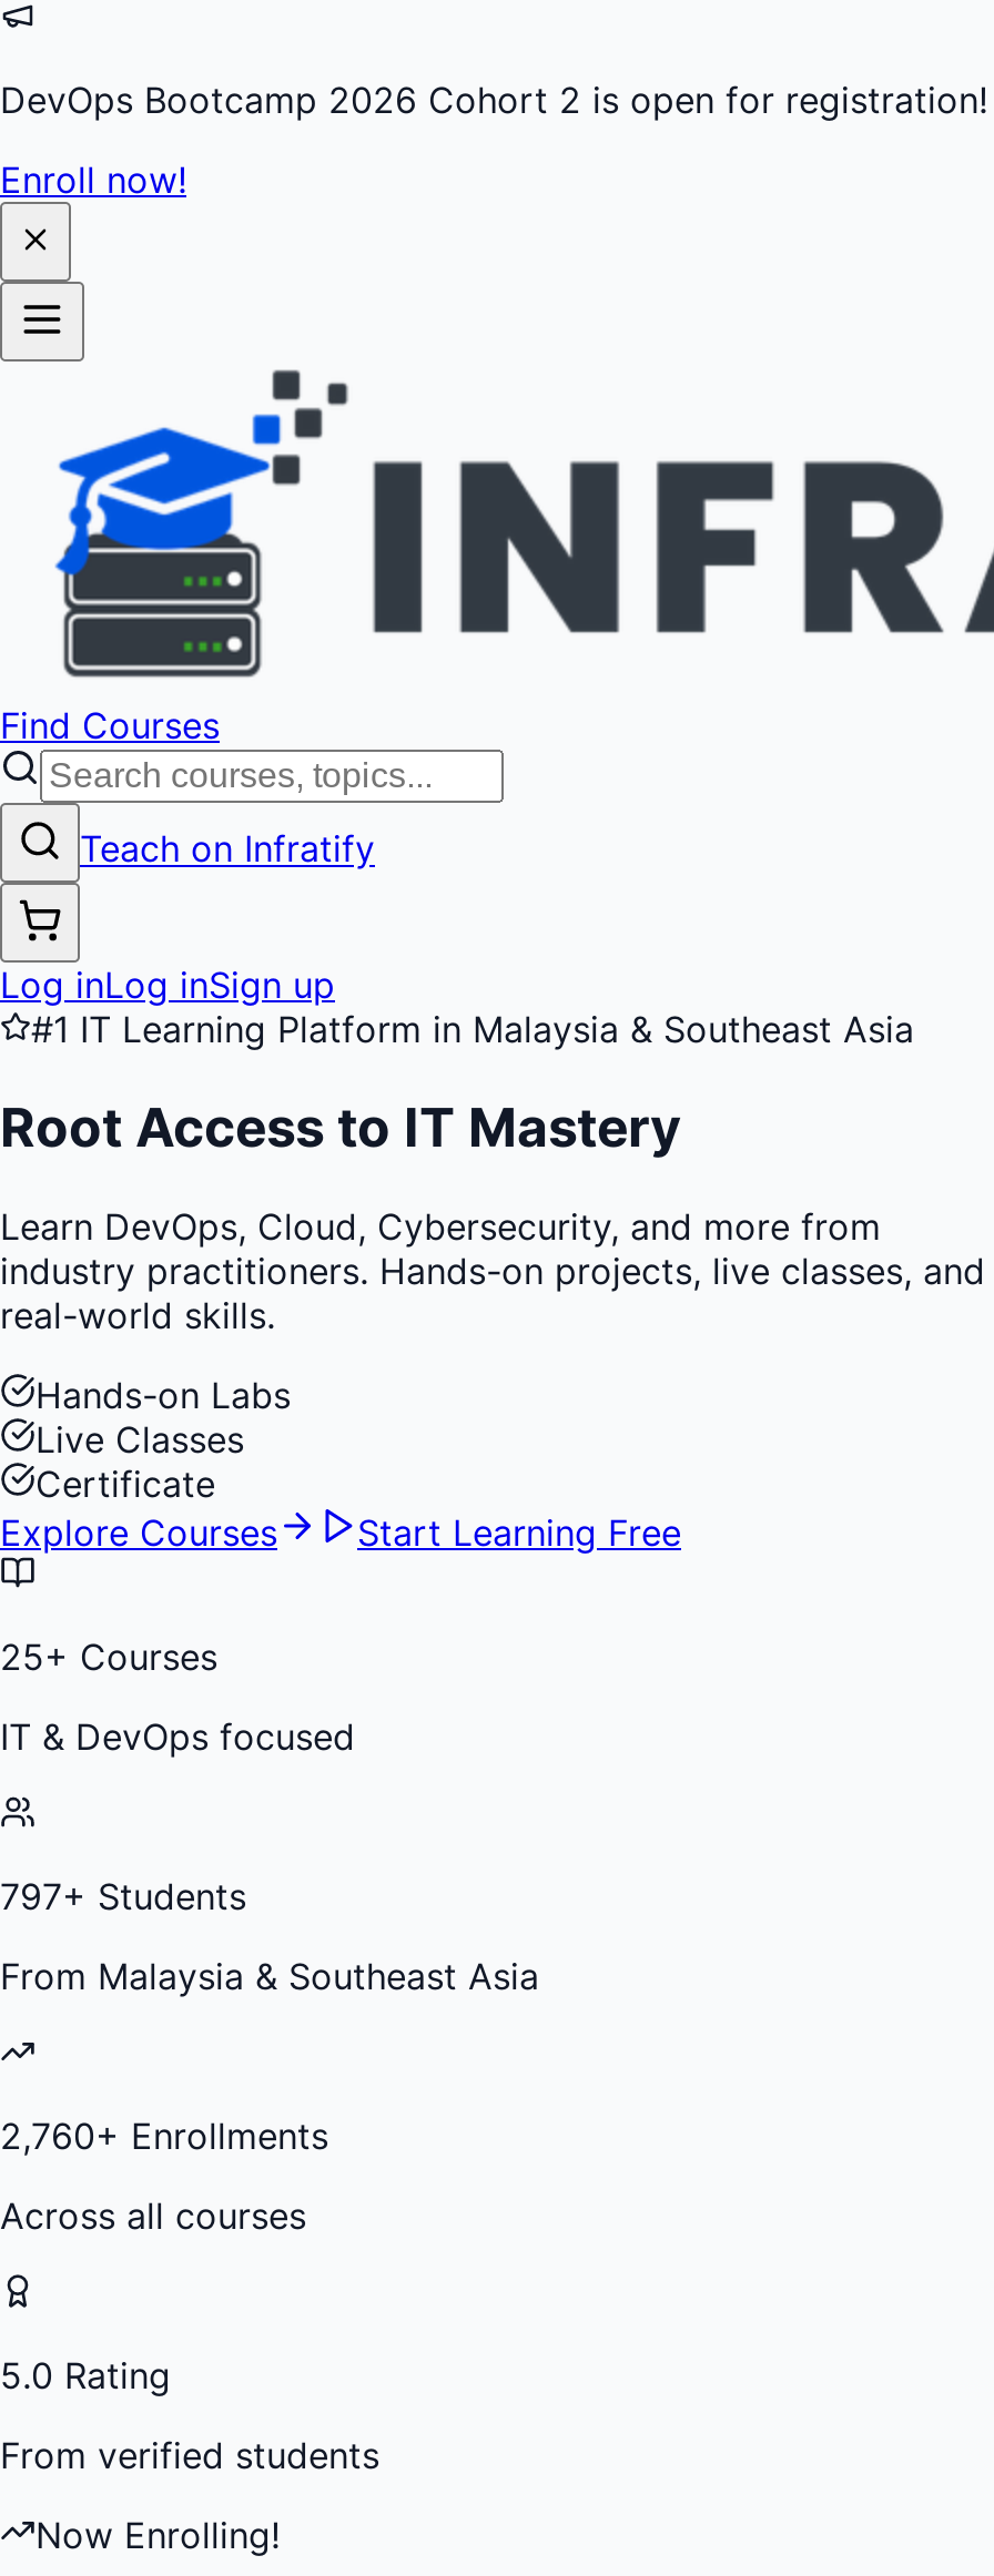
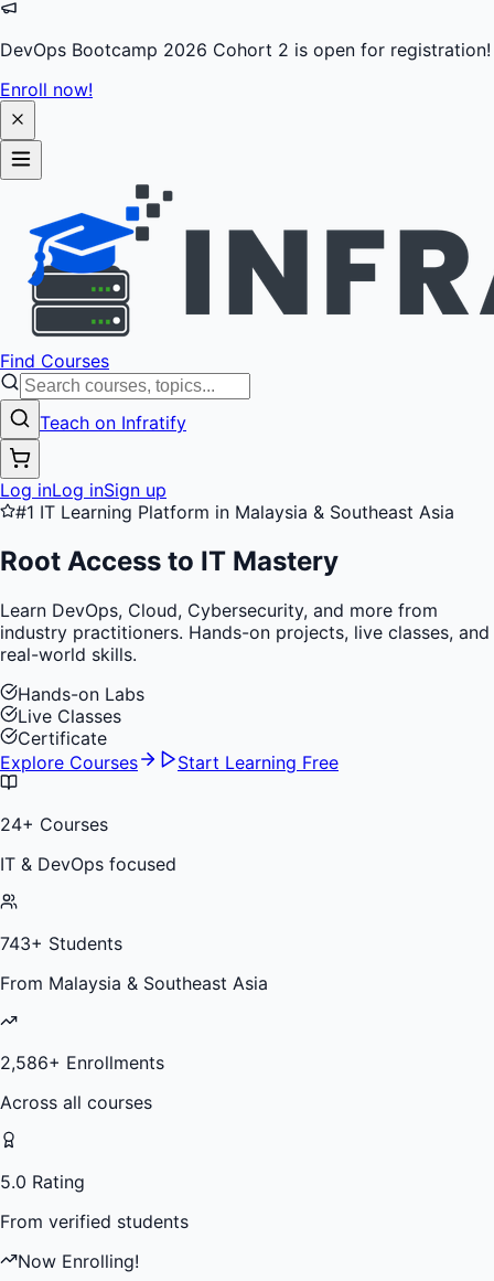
[0,1634,217,1678] 25+ Courses -> [0,813,108,835] 24+ Courses
[0,1874,246,1918] 797+ Students -> [0,932,122,954] 743+ Students
[0,2113,328,2157] 2,760+ Enrollments -> [0,1051,164,1073] 2,586+ Enrollments

